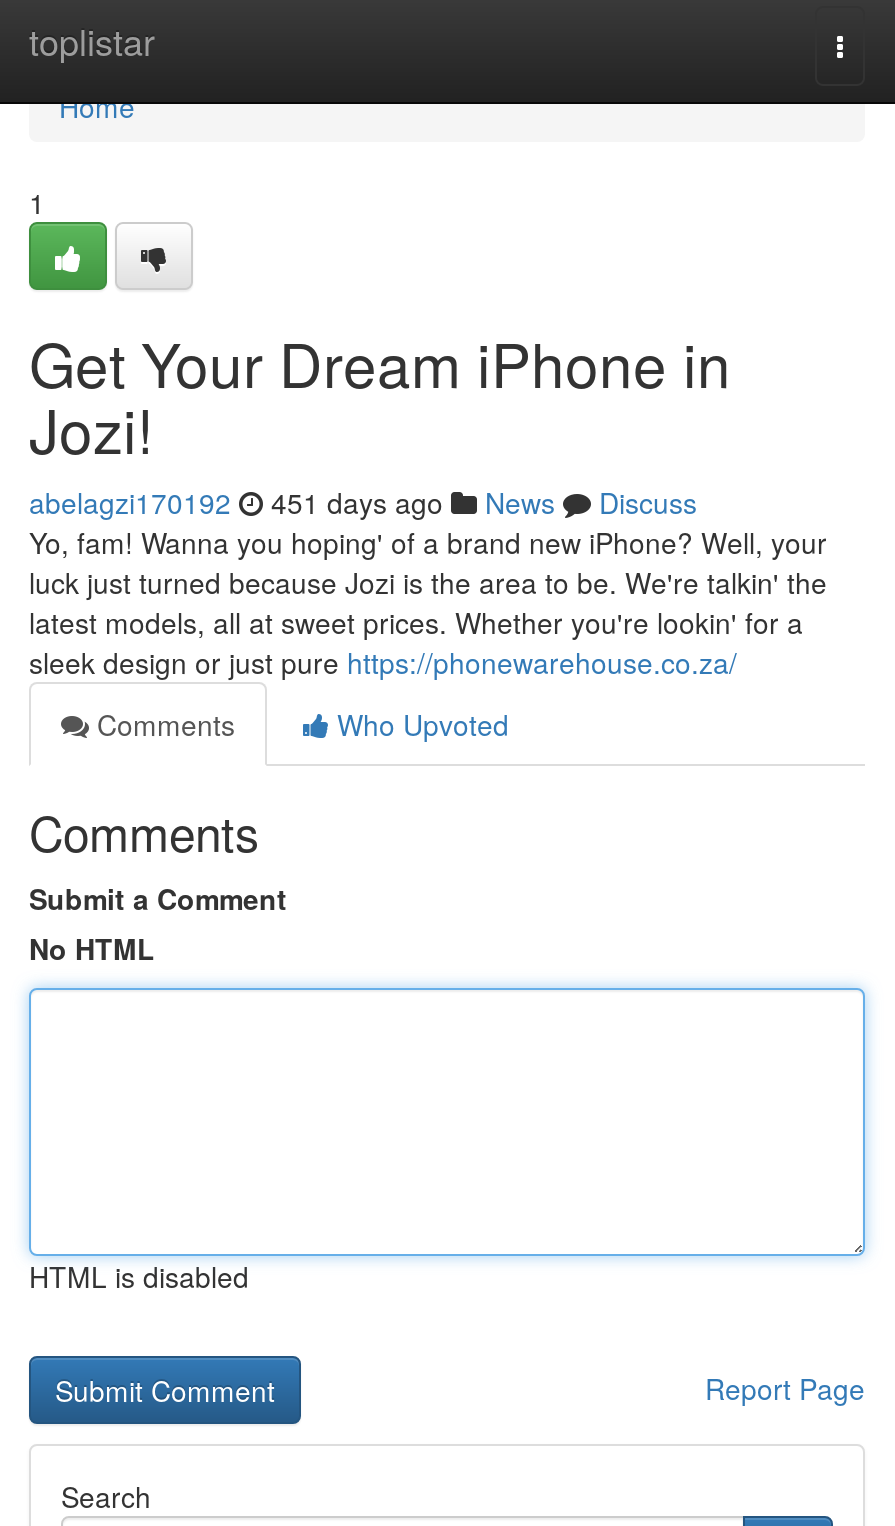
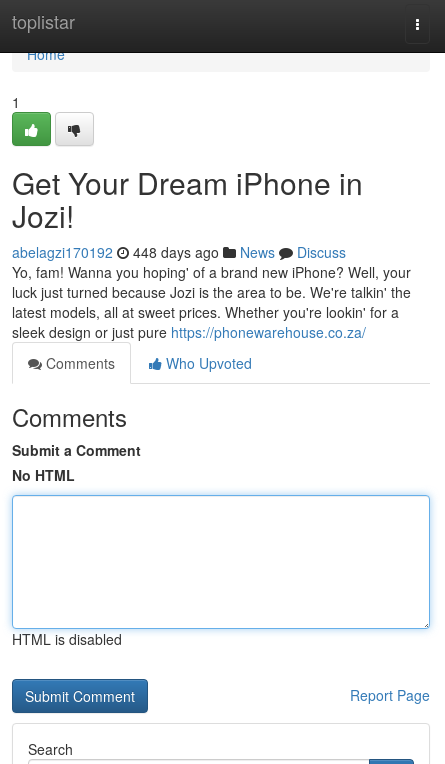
[29,482,697,522] abelagzi170192 451 days ago News Discuss -> [12,242,346,262] abelagzi170192 448 days ago News Discuss

